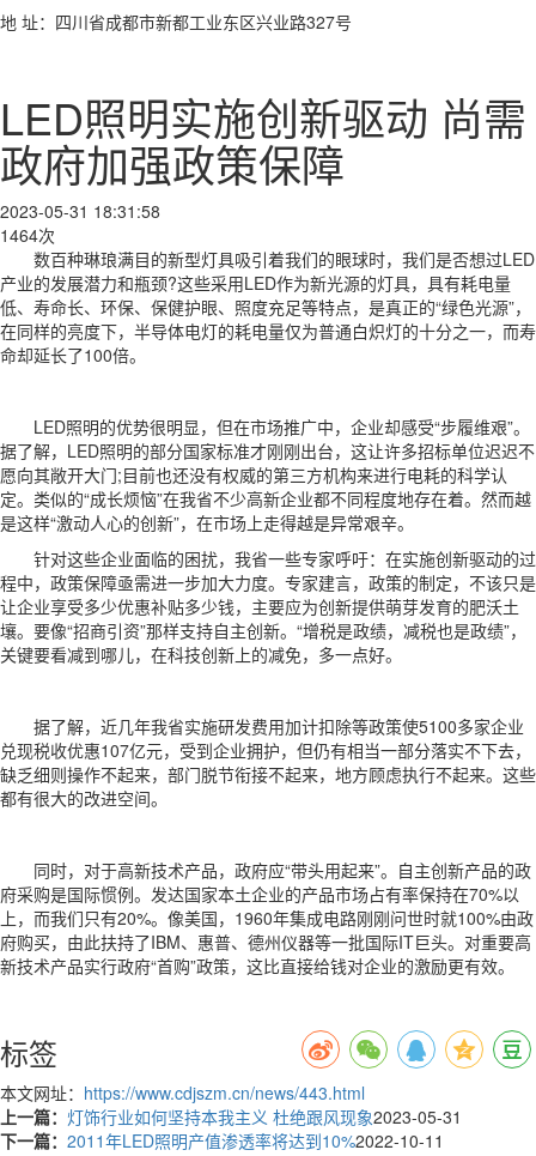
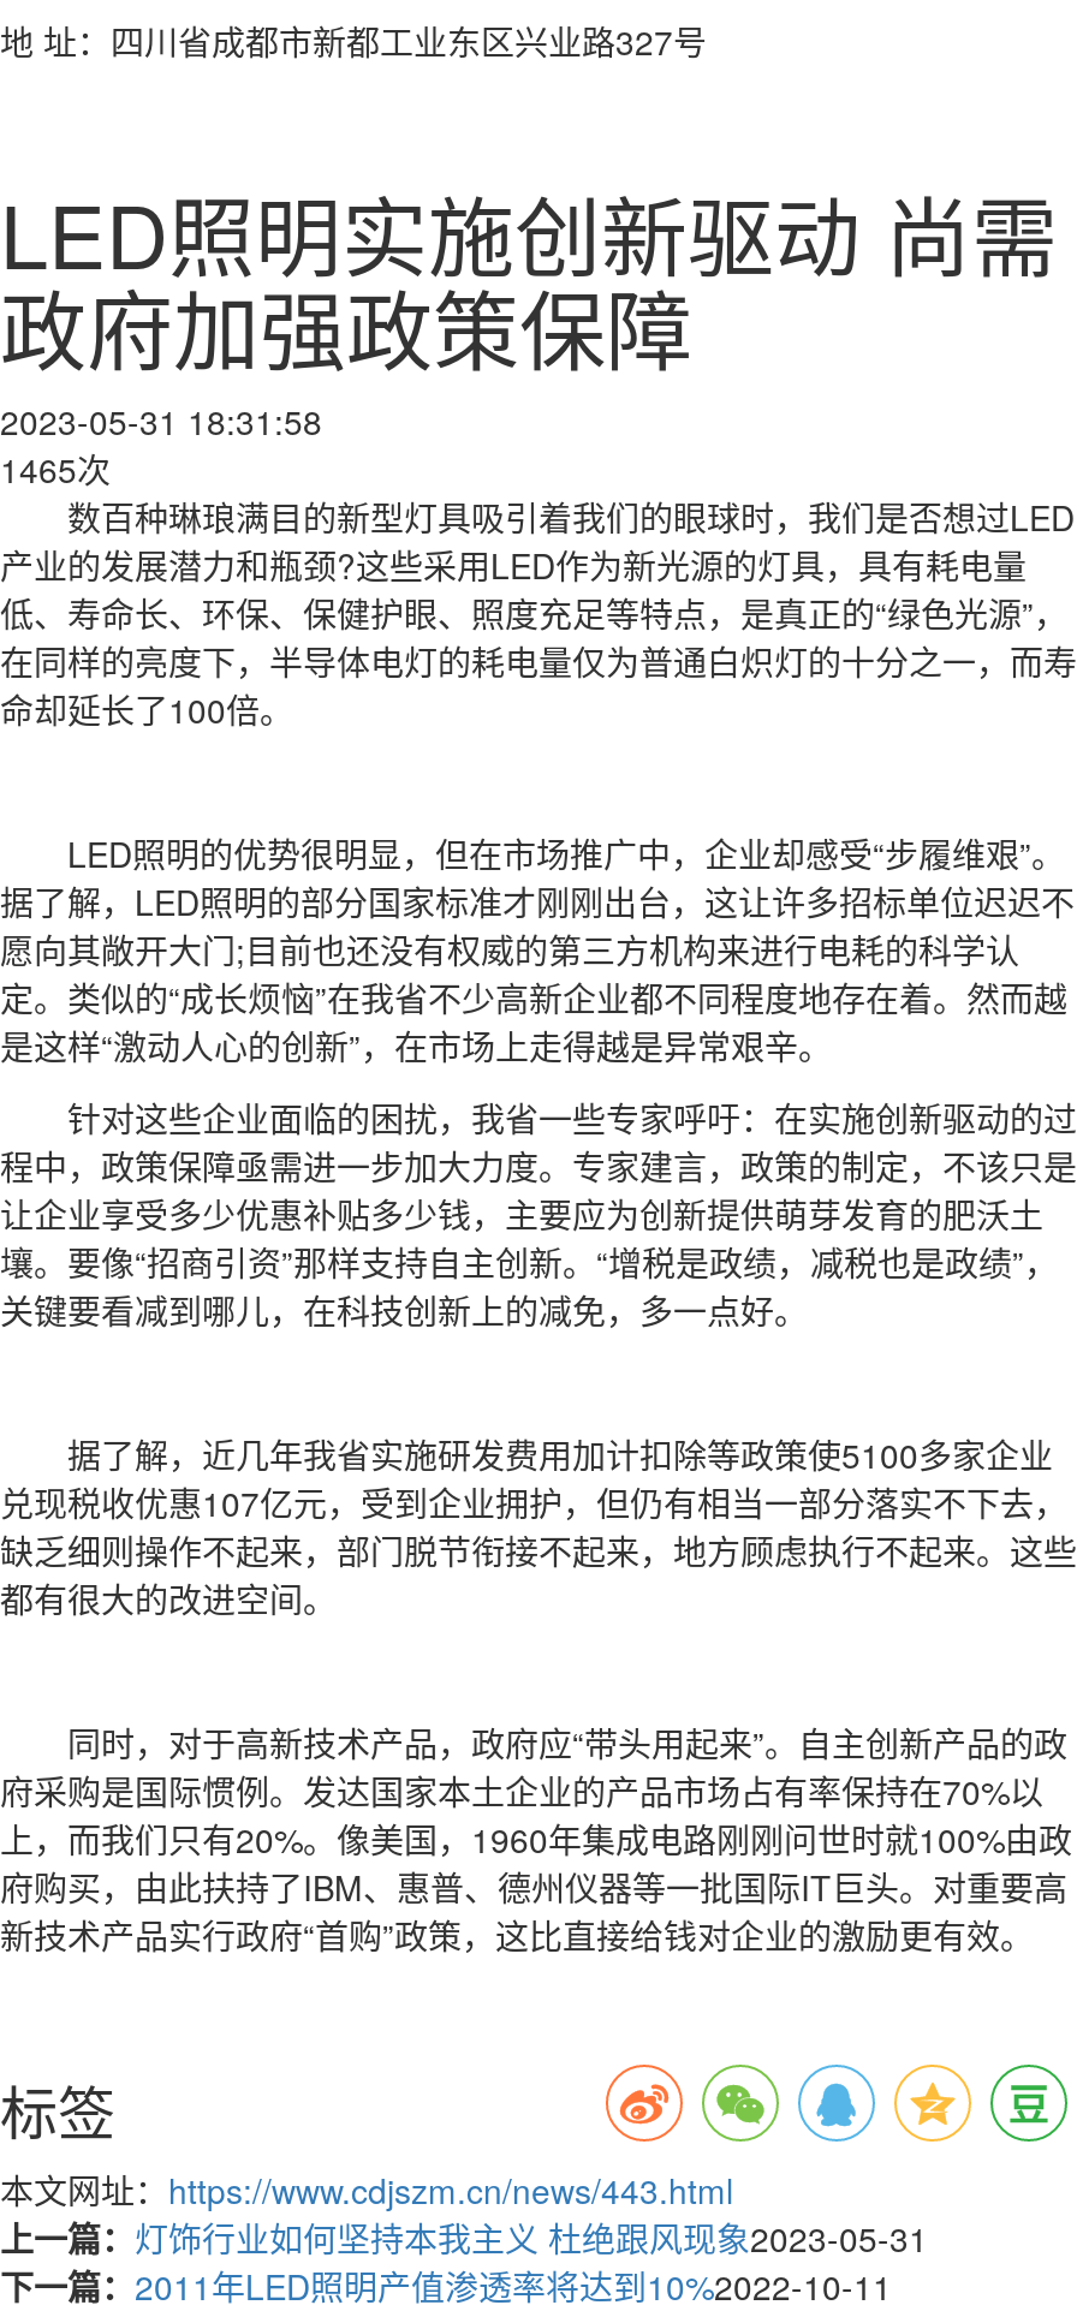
[0,222,55,246] 1464次 -> [0,444,111,492] 1465次

